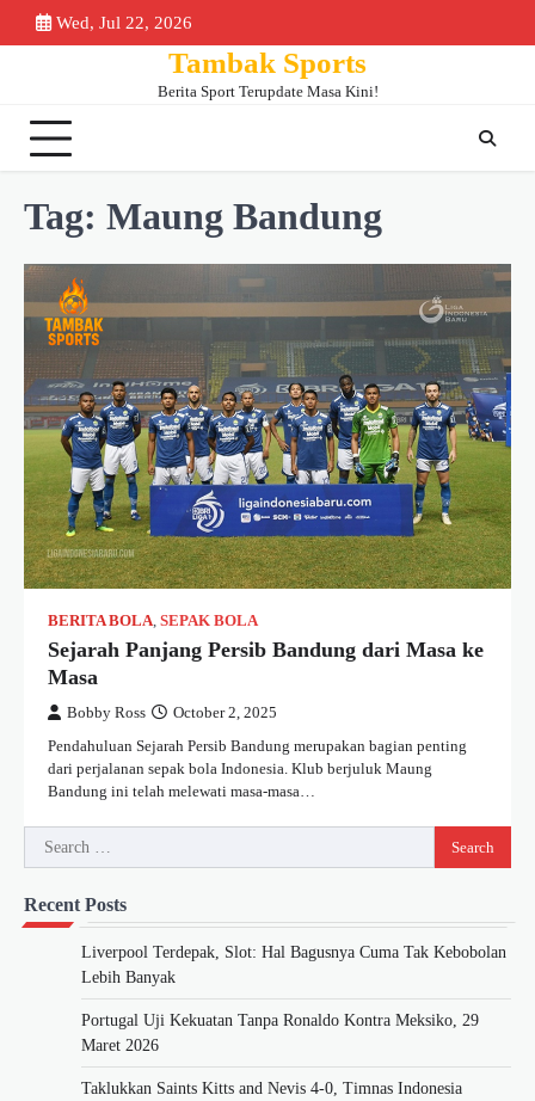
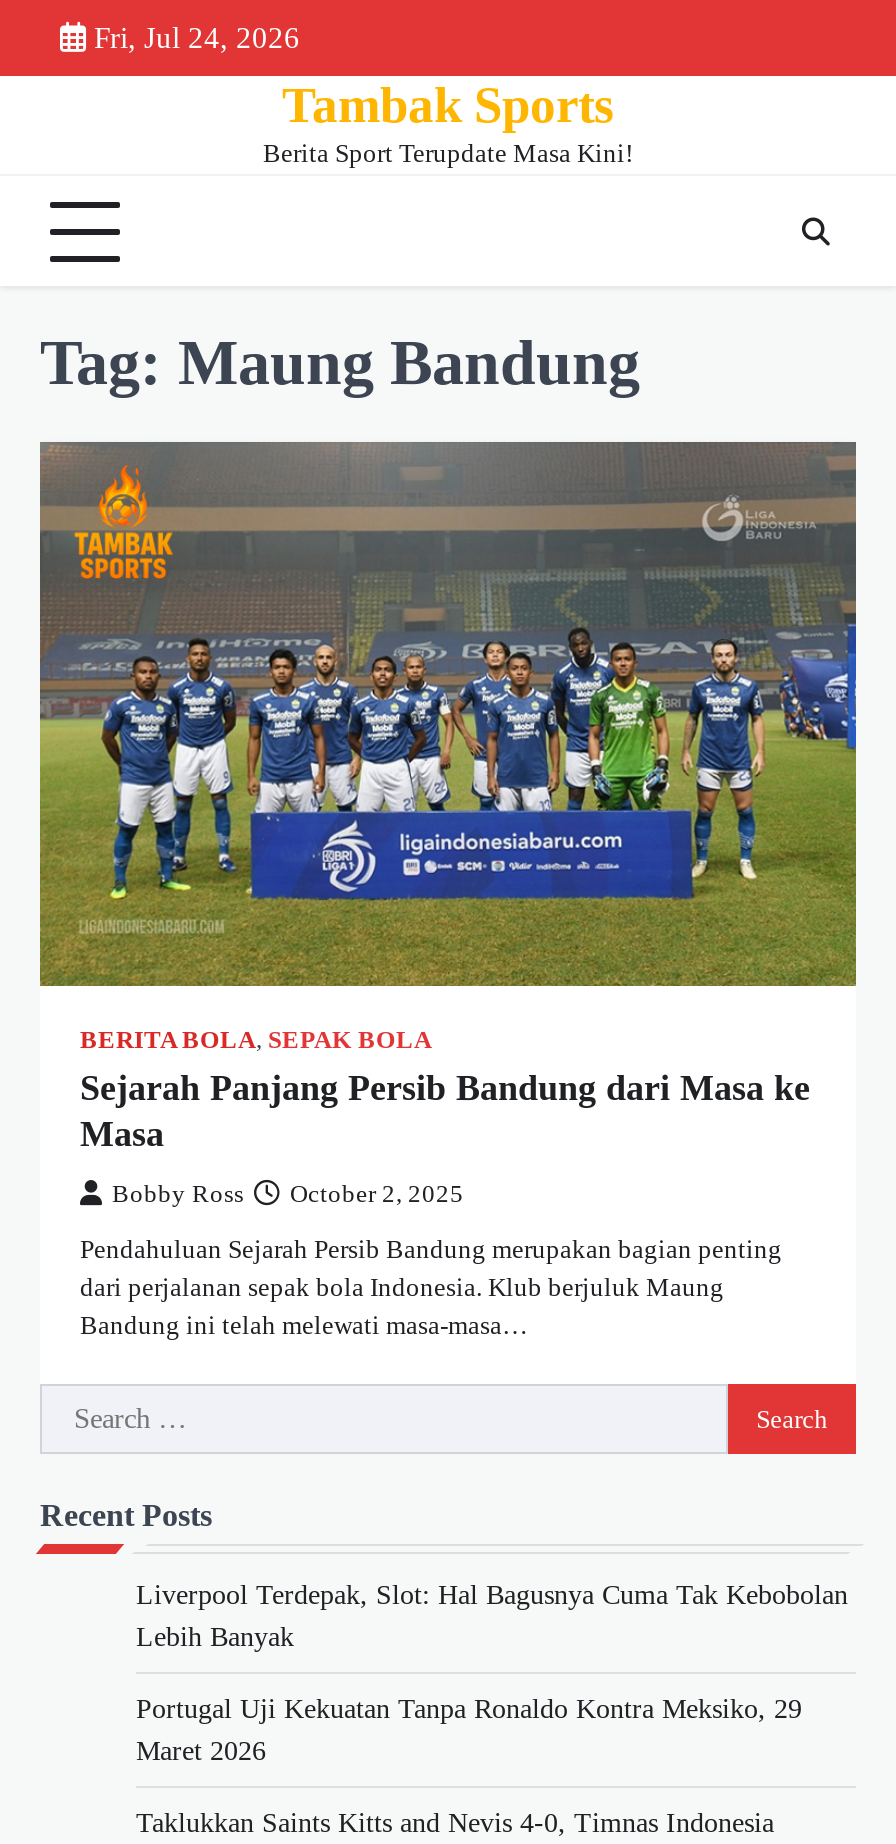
[56,13,192,32] Wed, Jul 22, 2026 -> [94,22,300,54] Fri, Jul 24, 2026

